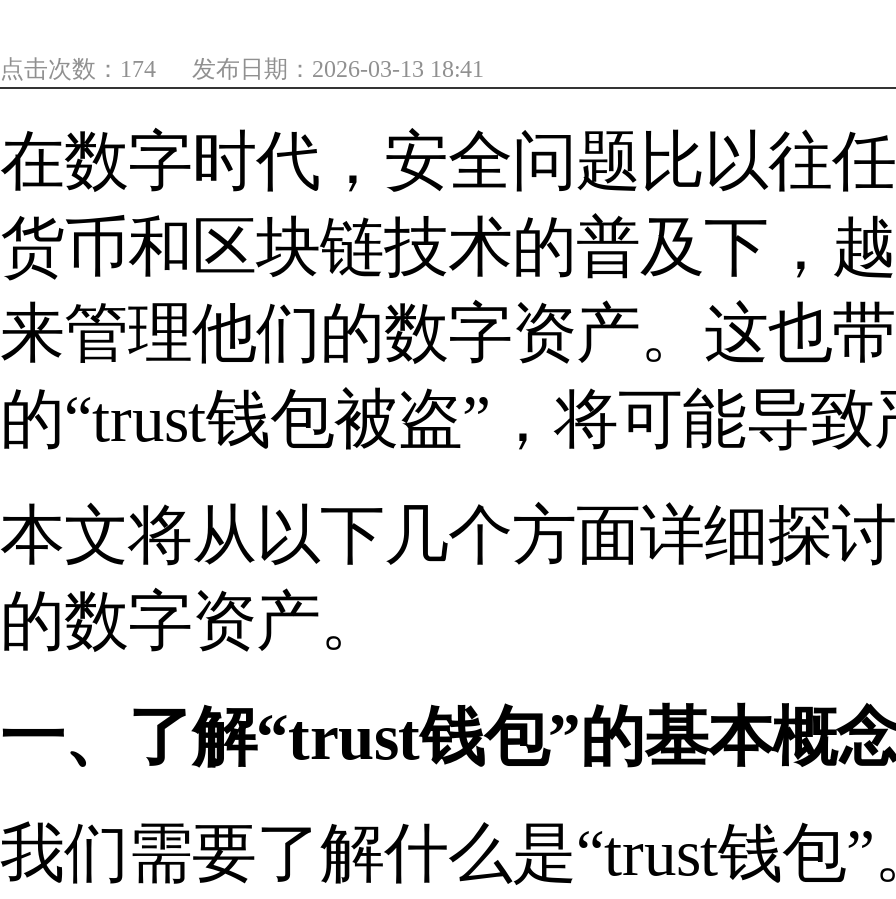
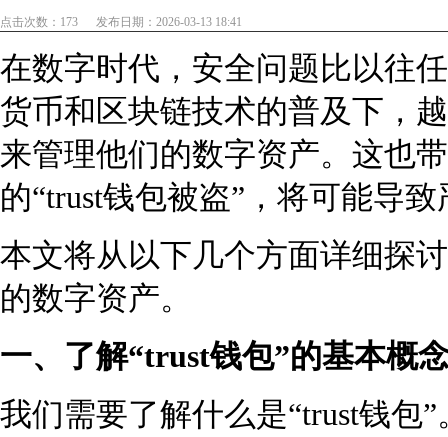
[0,55,484,83] 点击次数：174 发布日期：2026-03-13 18:41 -> [0,15,242,29] 点击次数：173 发布日期：2026-03-13 18:41

